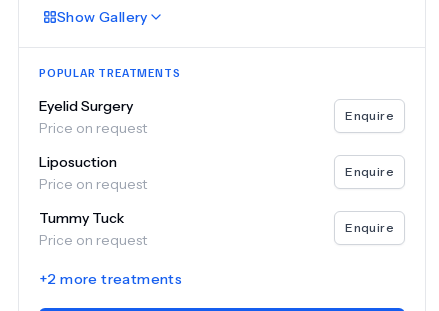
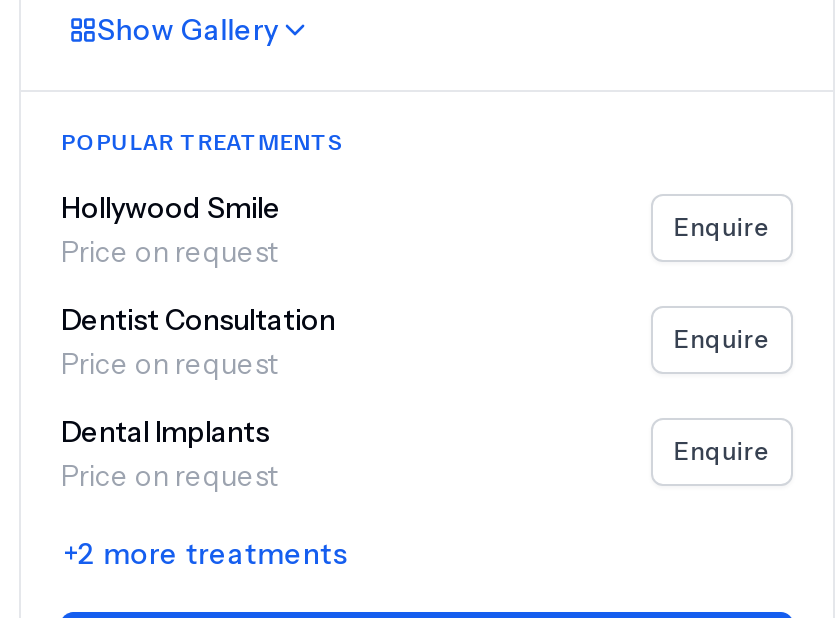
[39,97,133,115] Eyelid Surgery -> [61,190,281,226] Hollywood Smile
[39,153,117,171] Liposuction -> [61,302,335,338] Dentist Consultation
[39,209,124,227] Tummy Tuck -> [61,414,269,450] Dental Implants

